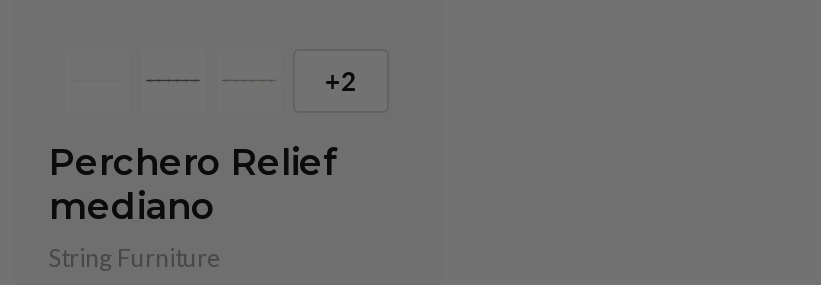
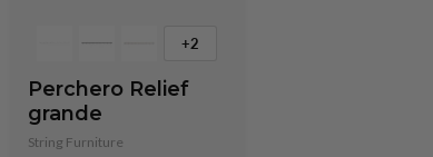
[49,185,215,229] mediano -> [28,102,102,126] grande

